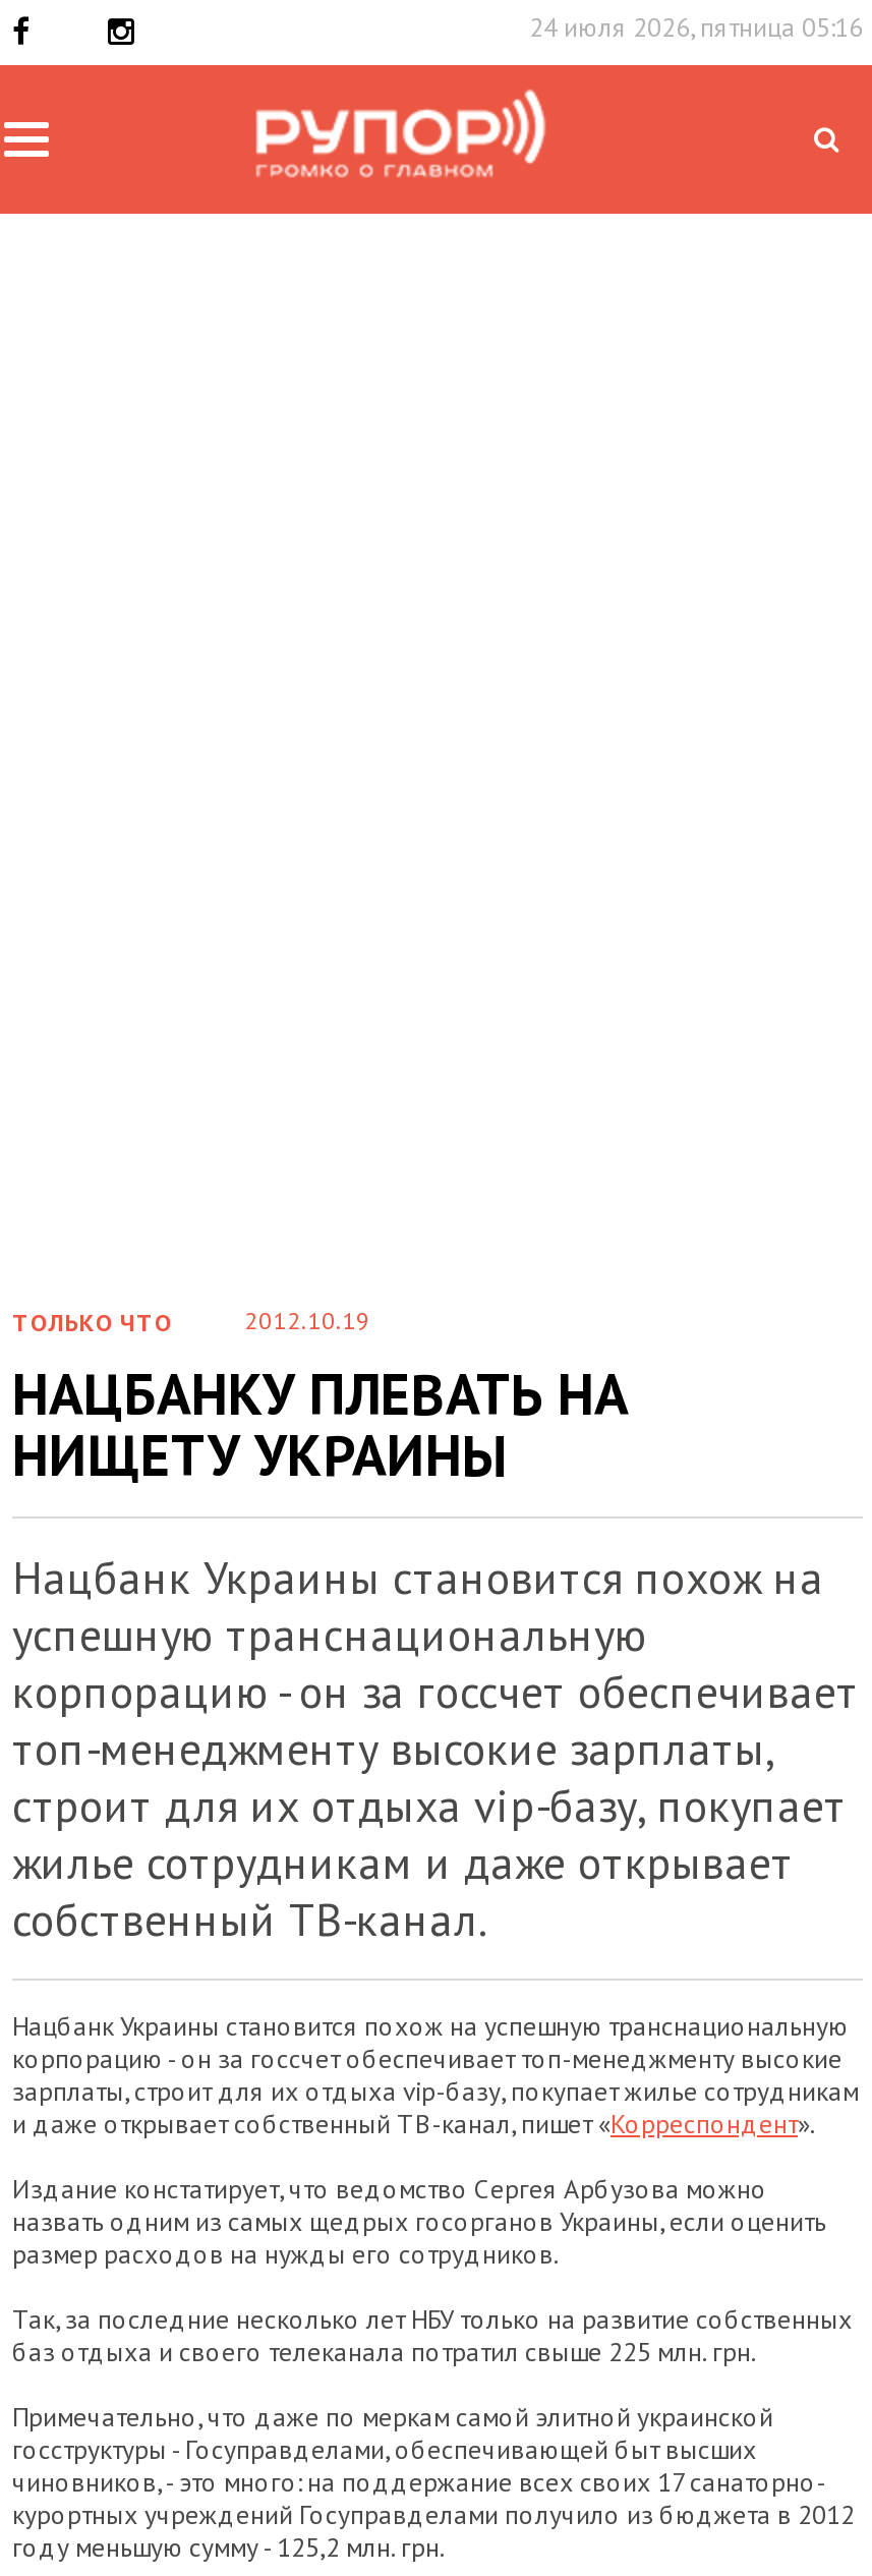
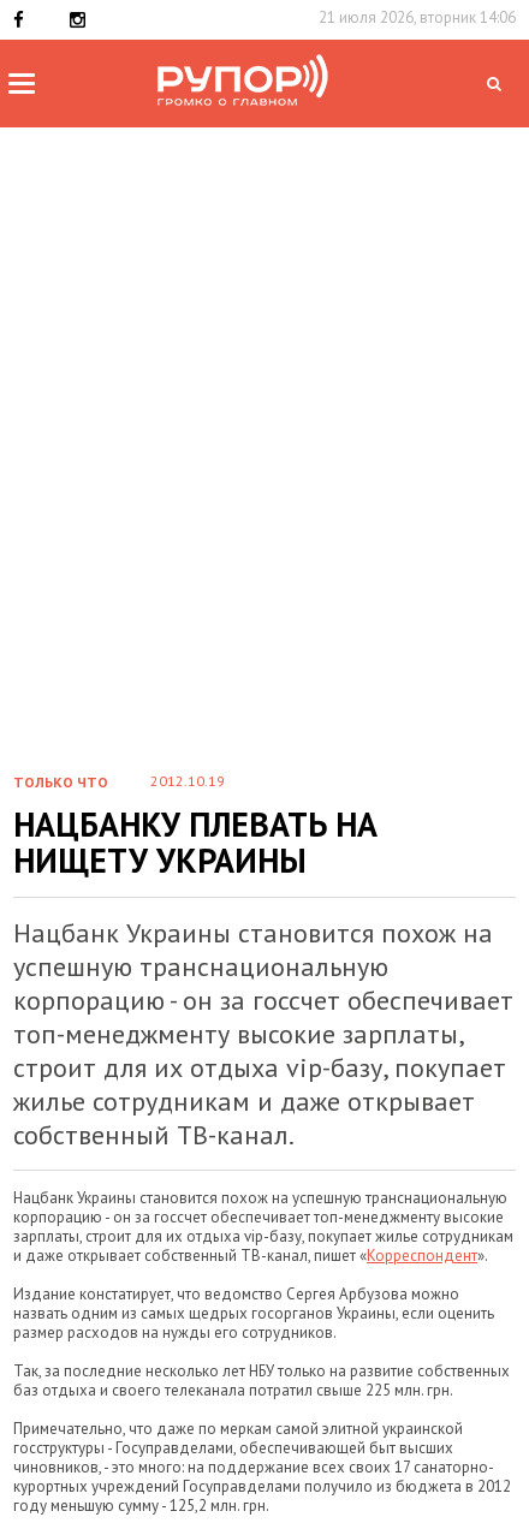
[529,10,863,45] 24 июля 2026, пятница 05:16 -> [319,7,516,28] 21 июля 2026, вторник 14:06

